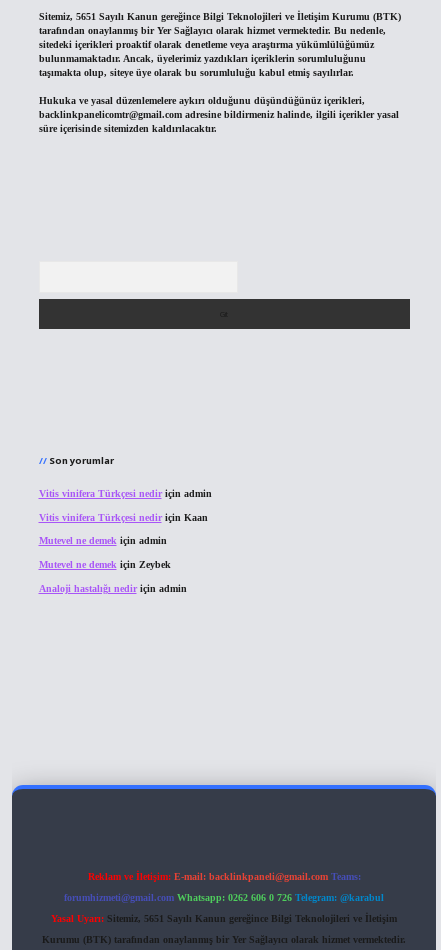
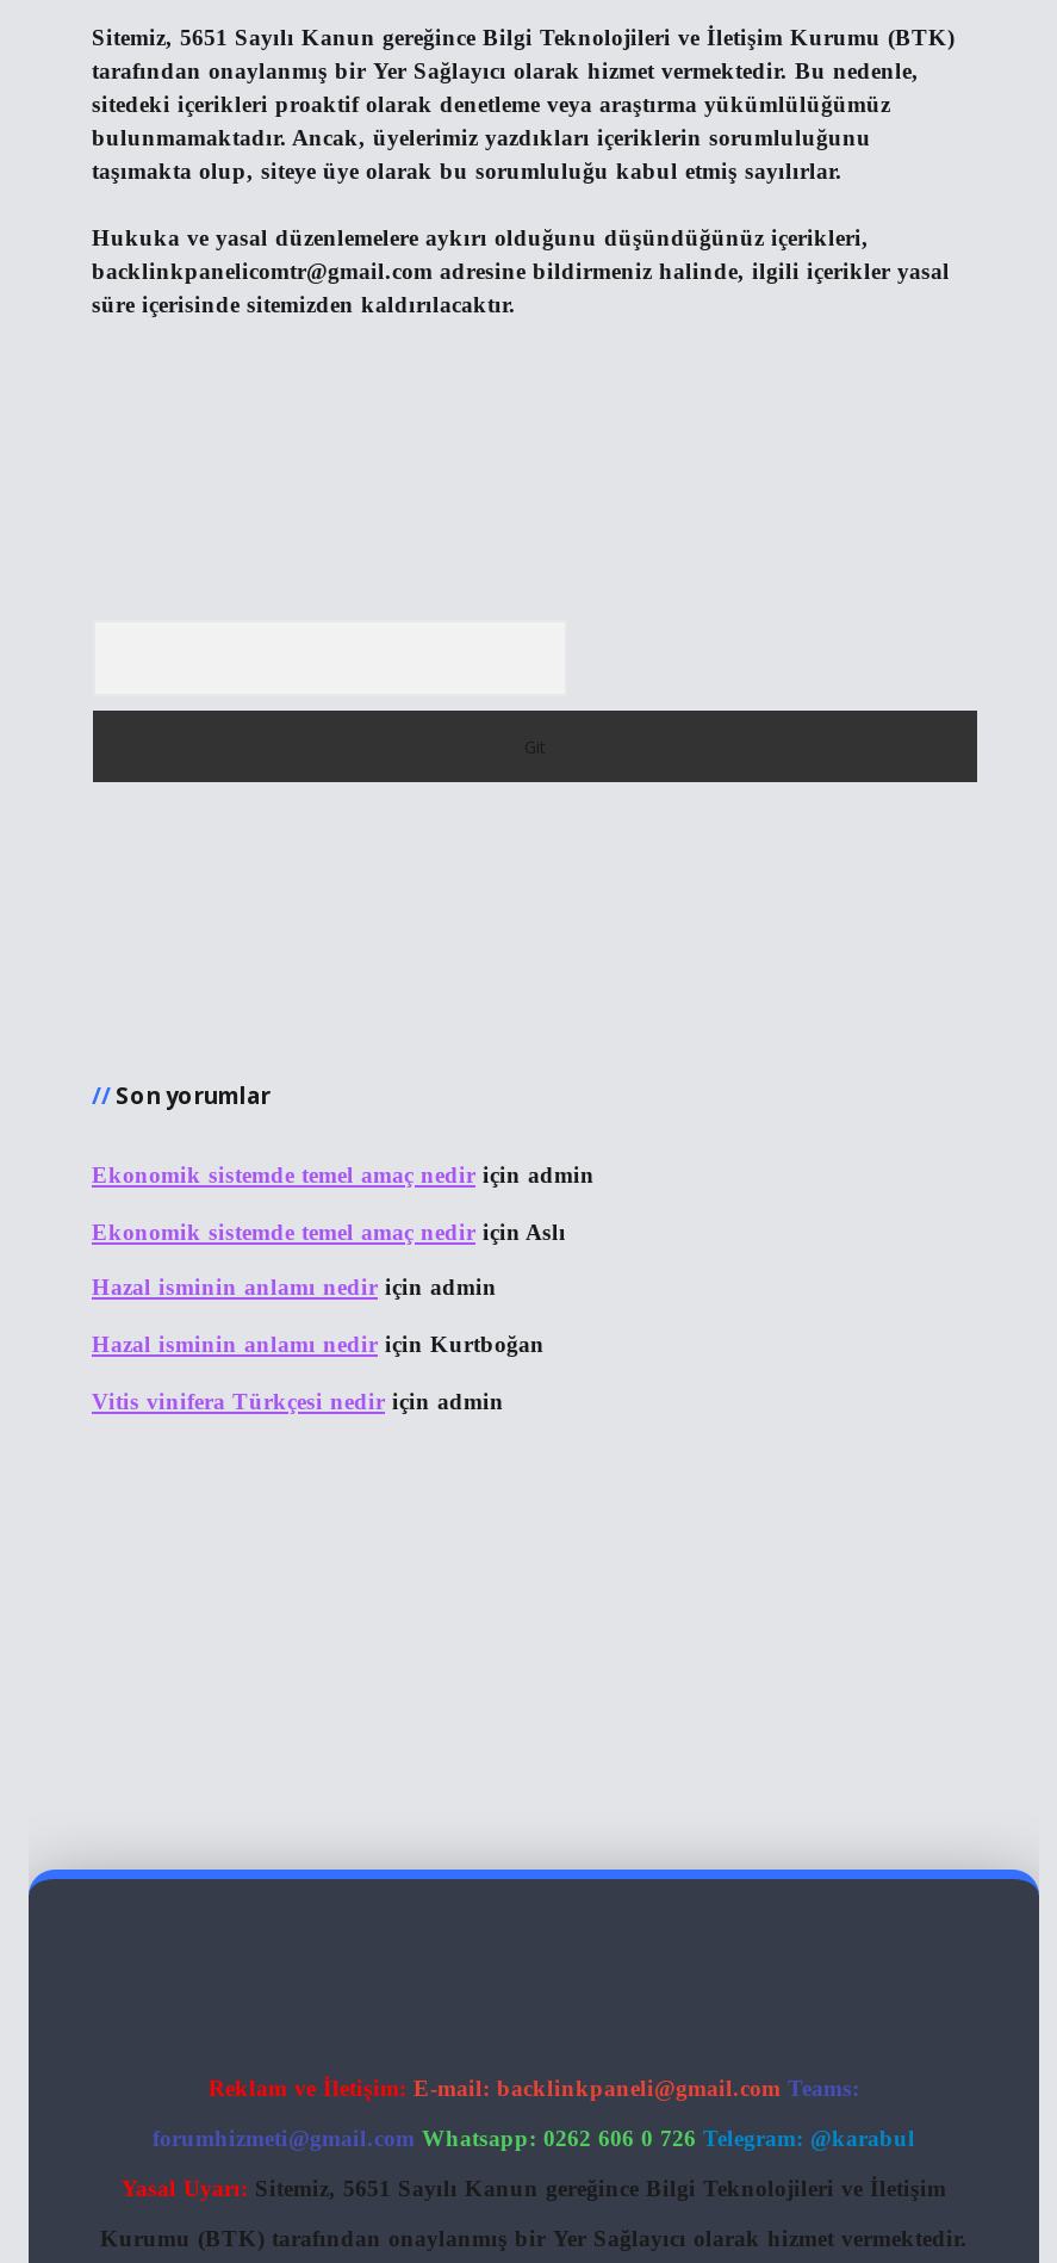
none -> [92,1162,595,1357] Ekonomik sistemde temel amaç nedir için admin | Ekonomik sistemde temel amaç nedir için Aslı | Hazal isminin anlamı nedir için admin | Hazal isminin anlamı nedir için Kurtboğan
moved [38,488,211,499] -> [92,1387,504,1413]: Vitis vinifera Türkçesi nedir için admin
[38,512,207,593] Vitis vinifera Türkçesi nedir için Kaan | Mutevel ne demek için admin | Mutevel ne demek için Zeybek | Analoji hastalığı nedir için admin -> none

